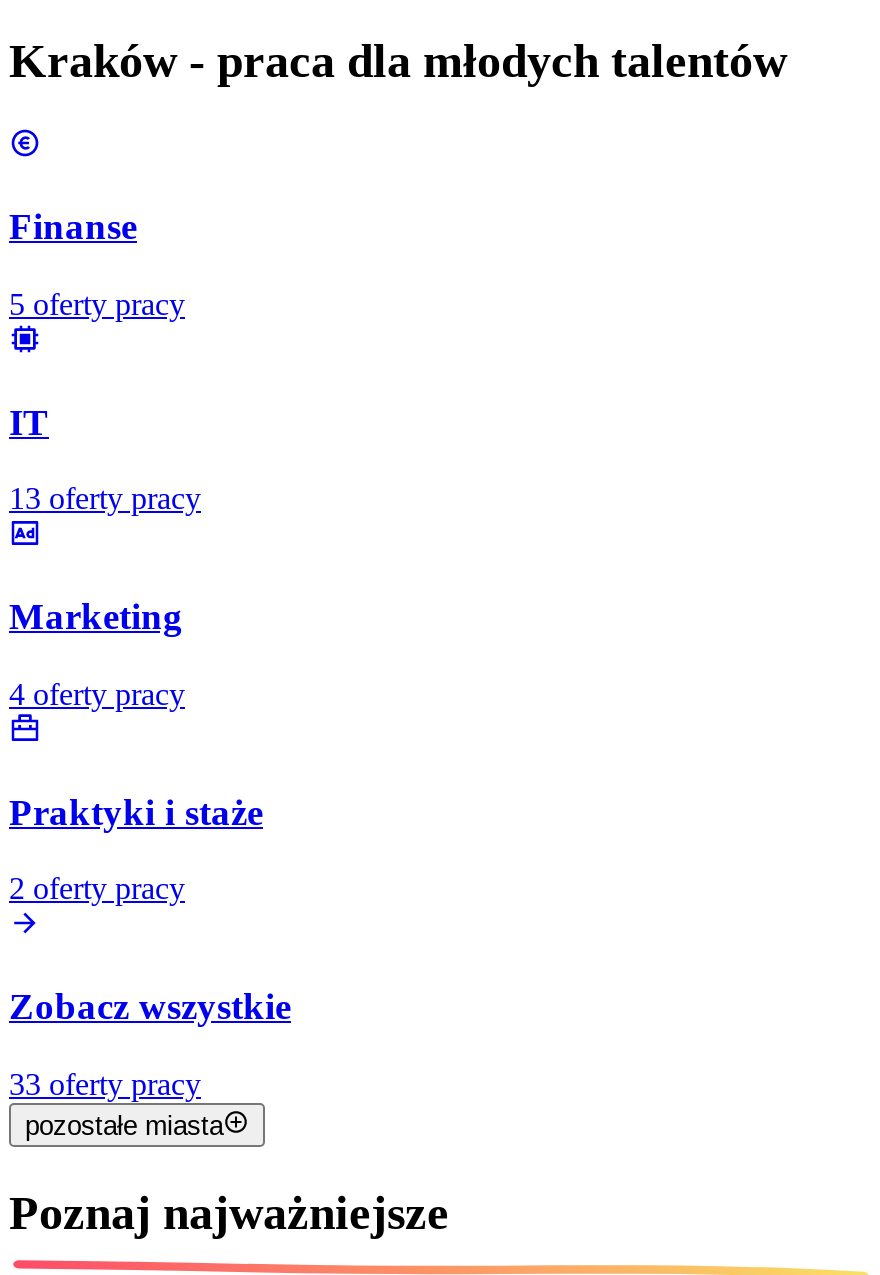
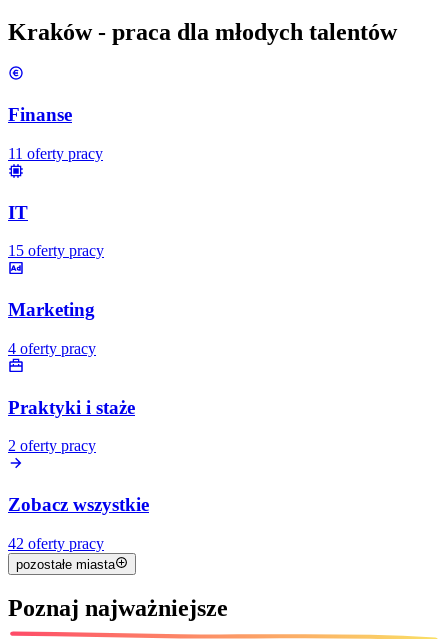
[9,287,185,321] 5 oferty pracy -> [8,145,103,162] 11 oferty pracy
[9,482,201,516] 13 oferty pracy -> [8,242,104,259] 15 oferty pracy
[9,1066,201,1100] 33 oferty pracy -> [8,535,104,552] 42 oferty pracy

